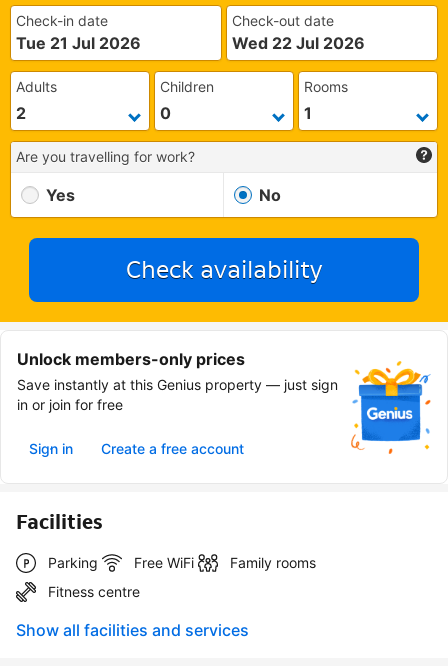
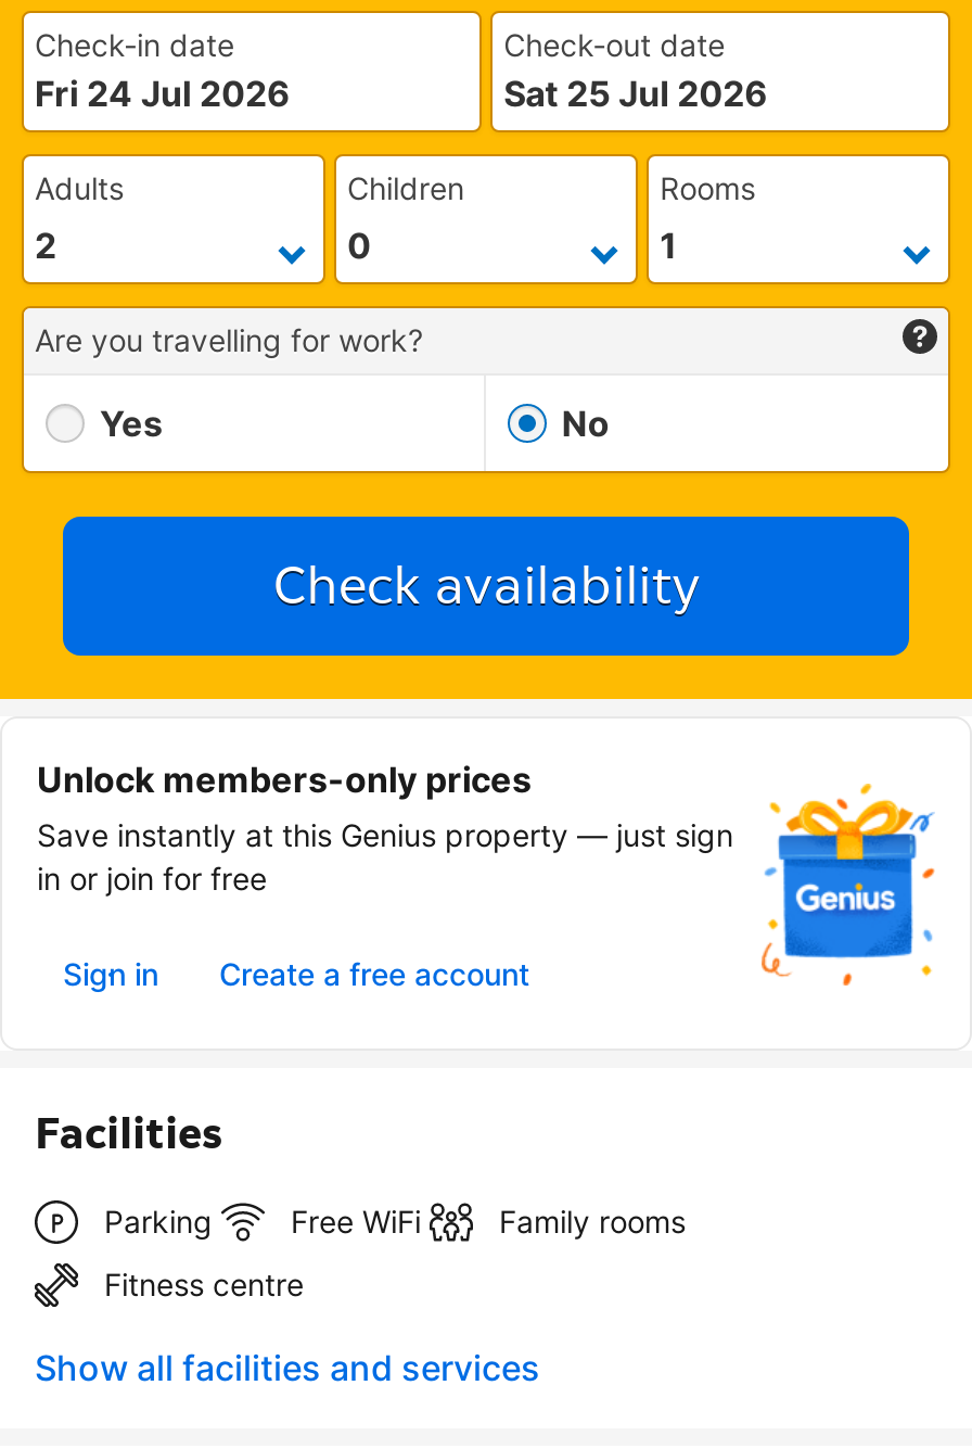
[16,33,141,53] Tue 21 Jul 2026 -> [35,72,291,115] Fri 24 Jul 2026
[232,33,365,53] Wed 22 Jul 2026 -> [504,72,768,115] Sat 25 Jul 2026

